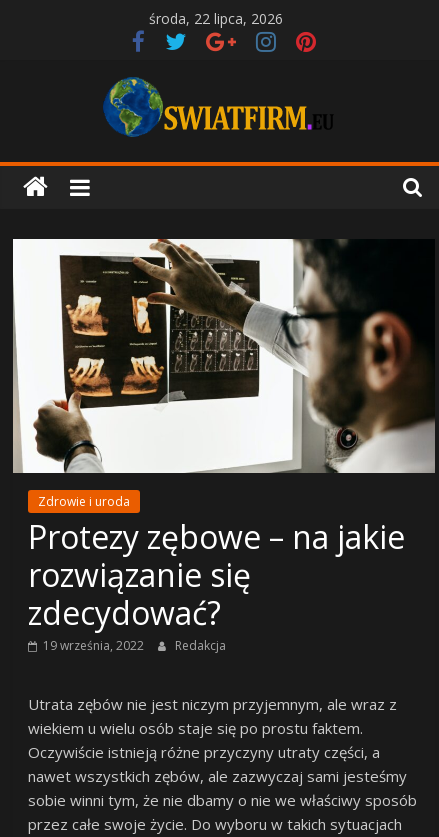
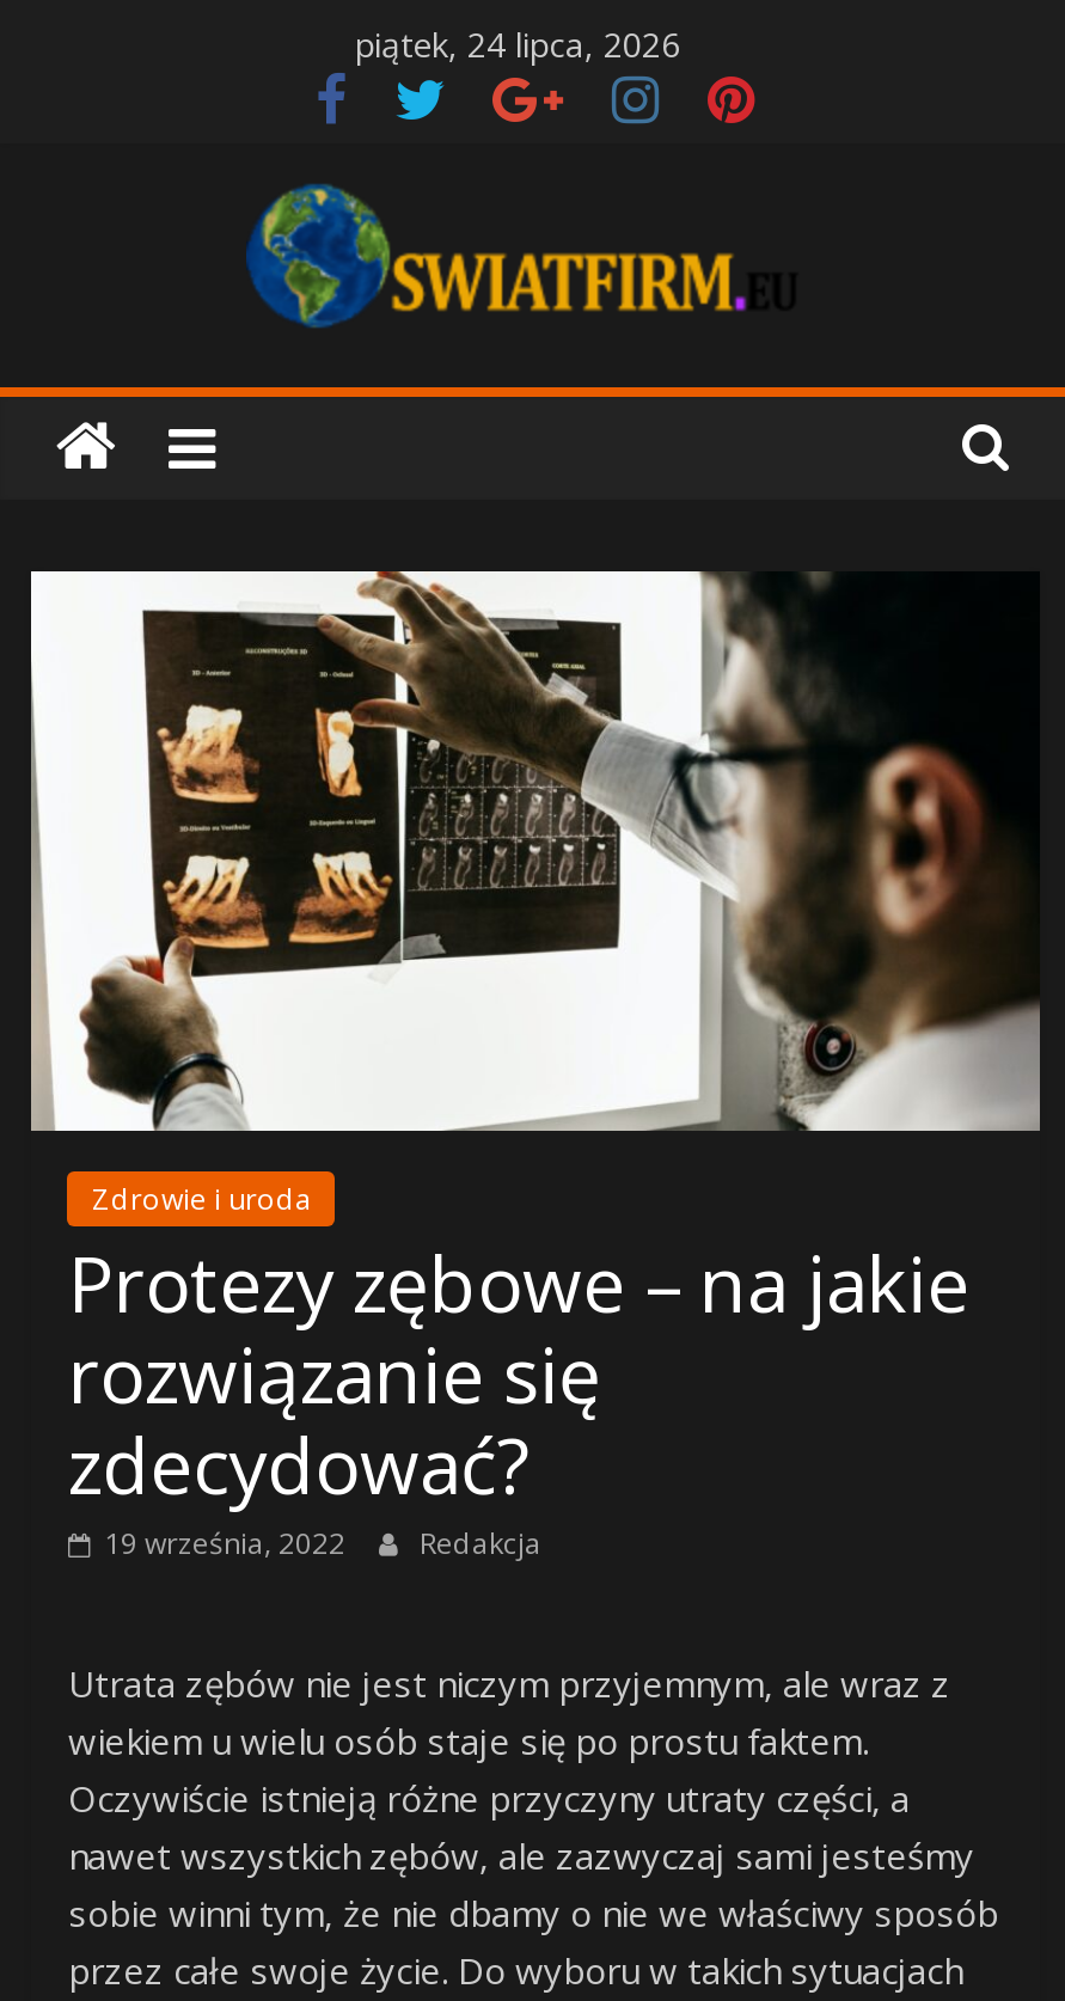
[149,9,283,28] środa, 22 lipca, 2026 -> [355,22,680,67] piątek, 24 lipca, 2026

